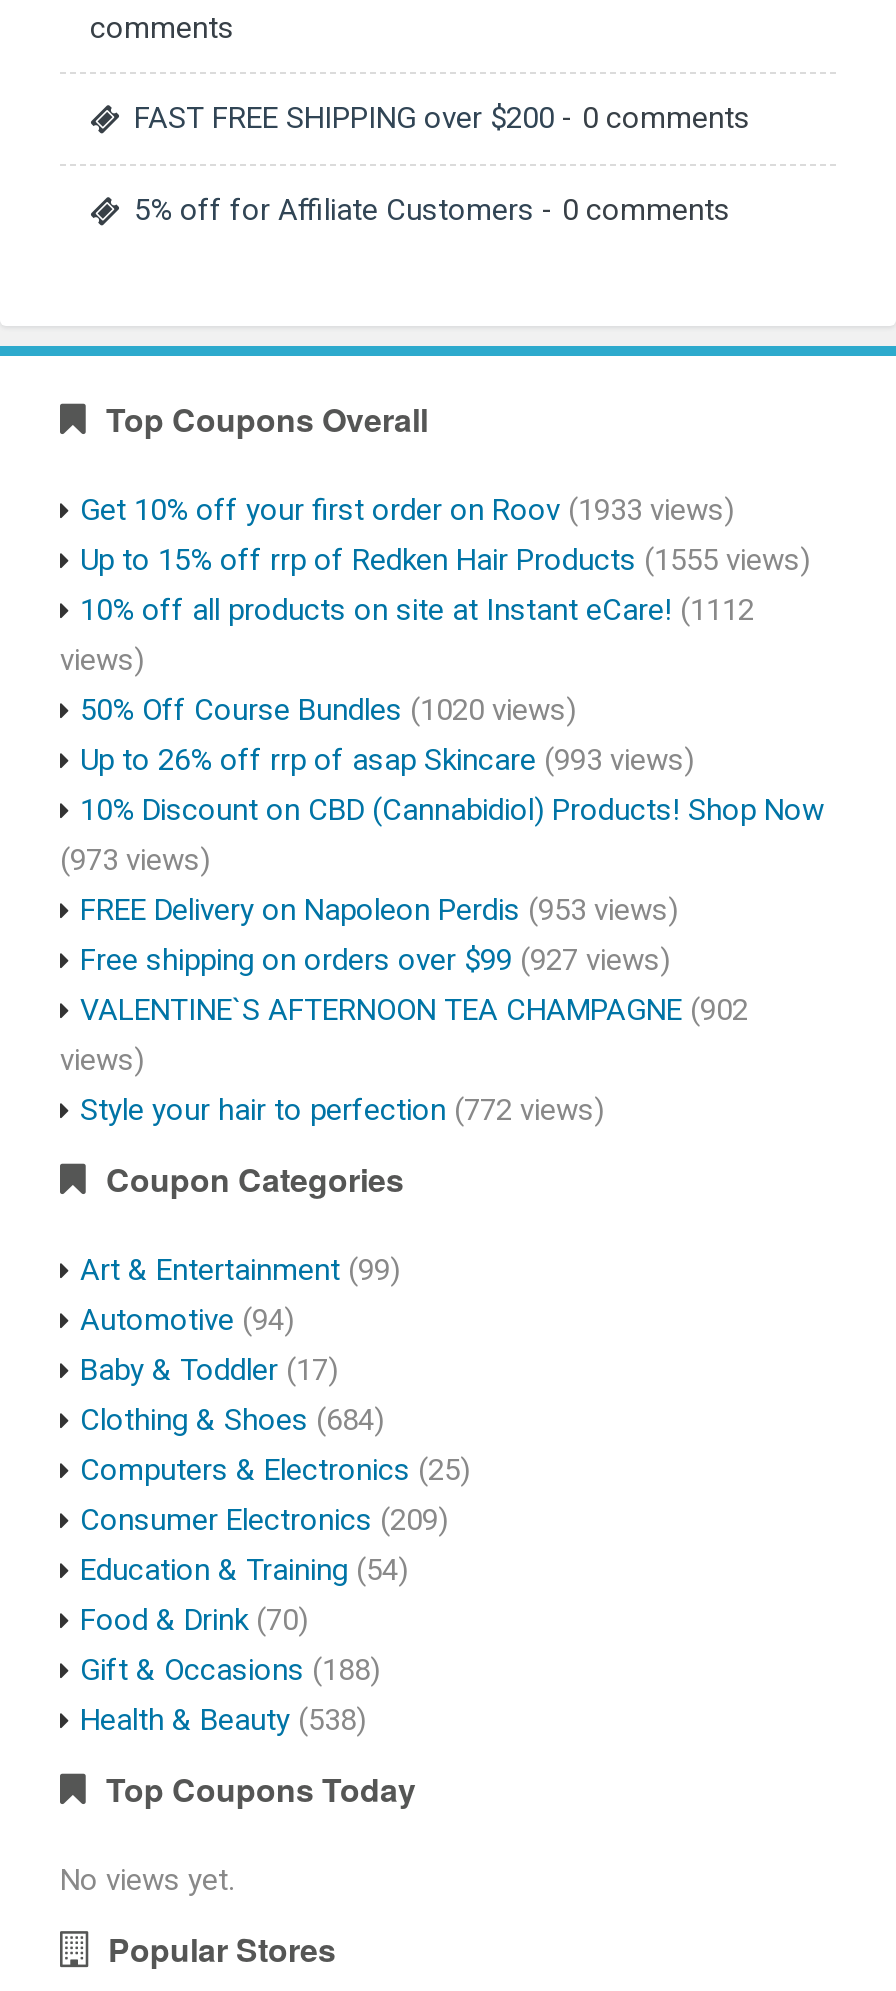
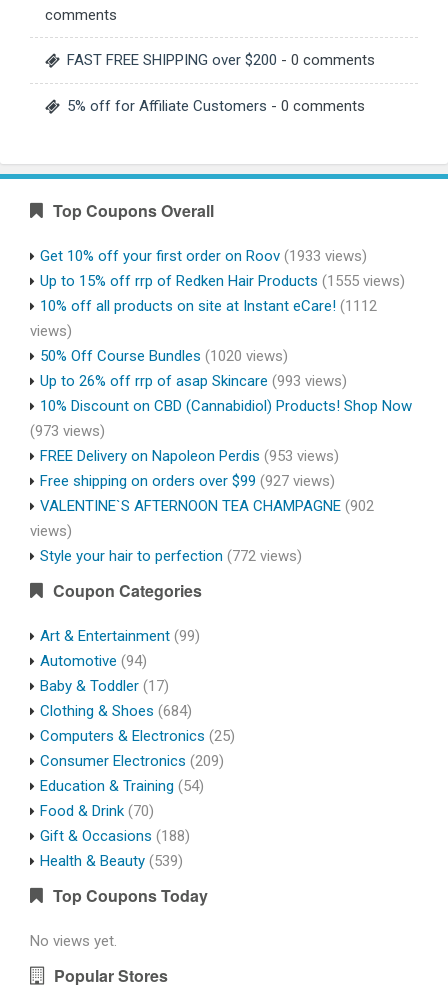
[80,1701,366,1737] Health & Beauty (538) -> [40,852,183,870] Health & Beauty (539)

